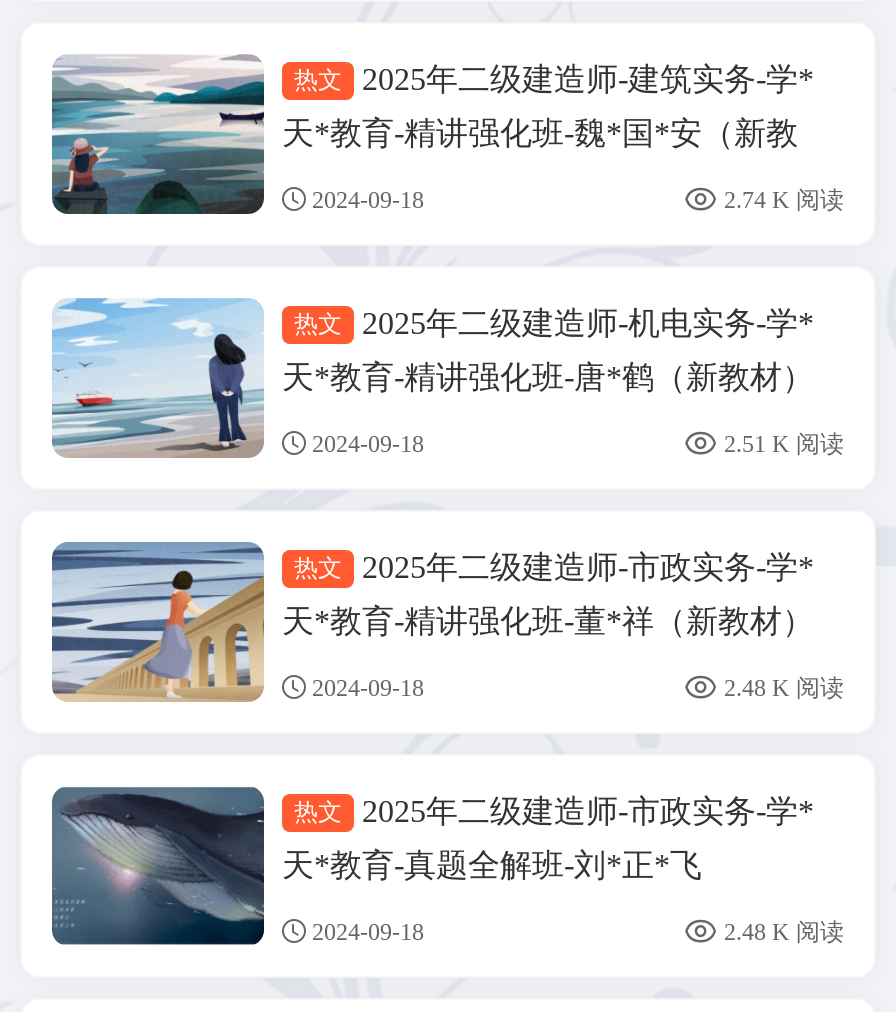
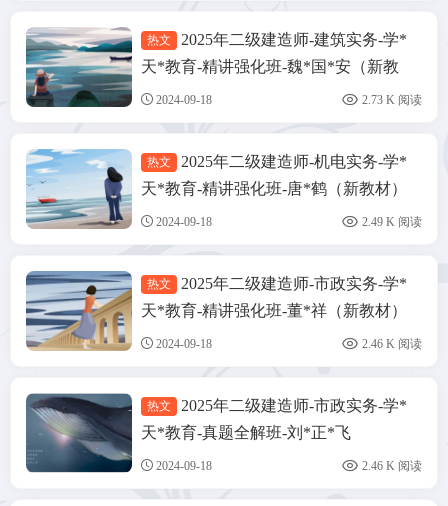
[724,186,844,214] 2.74 K 阅读 -> [362,93,422,107] 2.73 K 阅读
[724,430,844,458] 2.51 K 阅读 -> [362,215,422,229] 2.49 K 阅读
[724,674,844,702] 2.48 K 阅读 -> [362,337,422,351] 2.46 K 阅读
[724,918,844,946] 2.48 K 阅读 -> [362,459,422,473] 2.46 K 阅读

